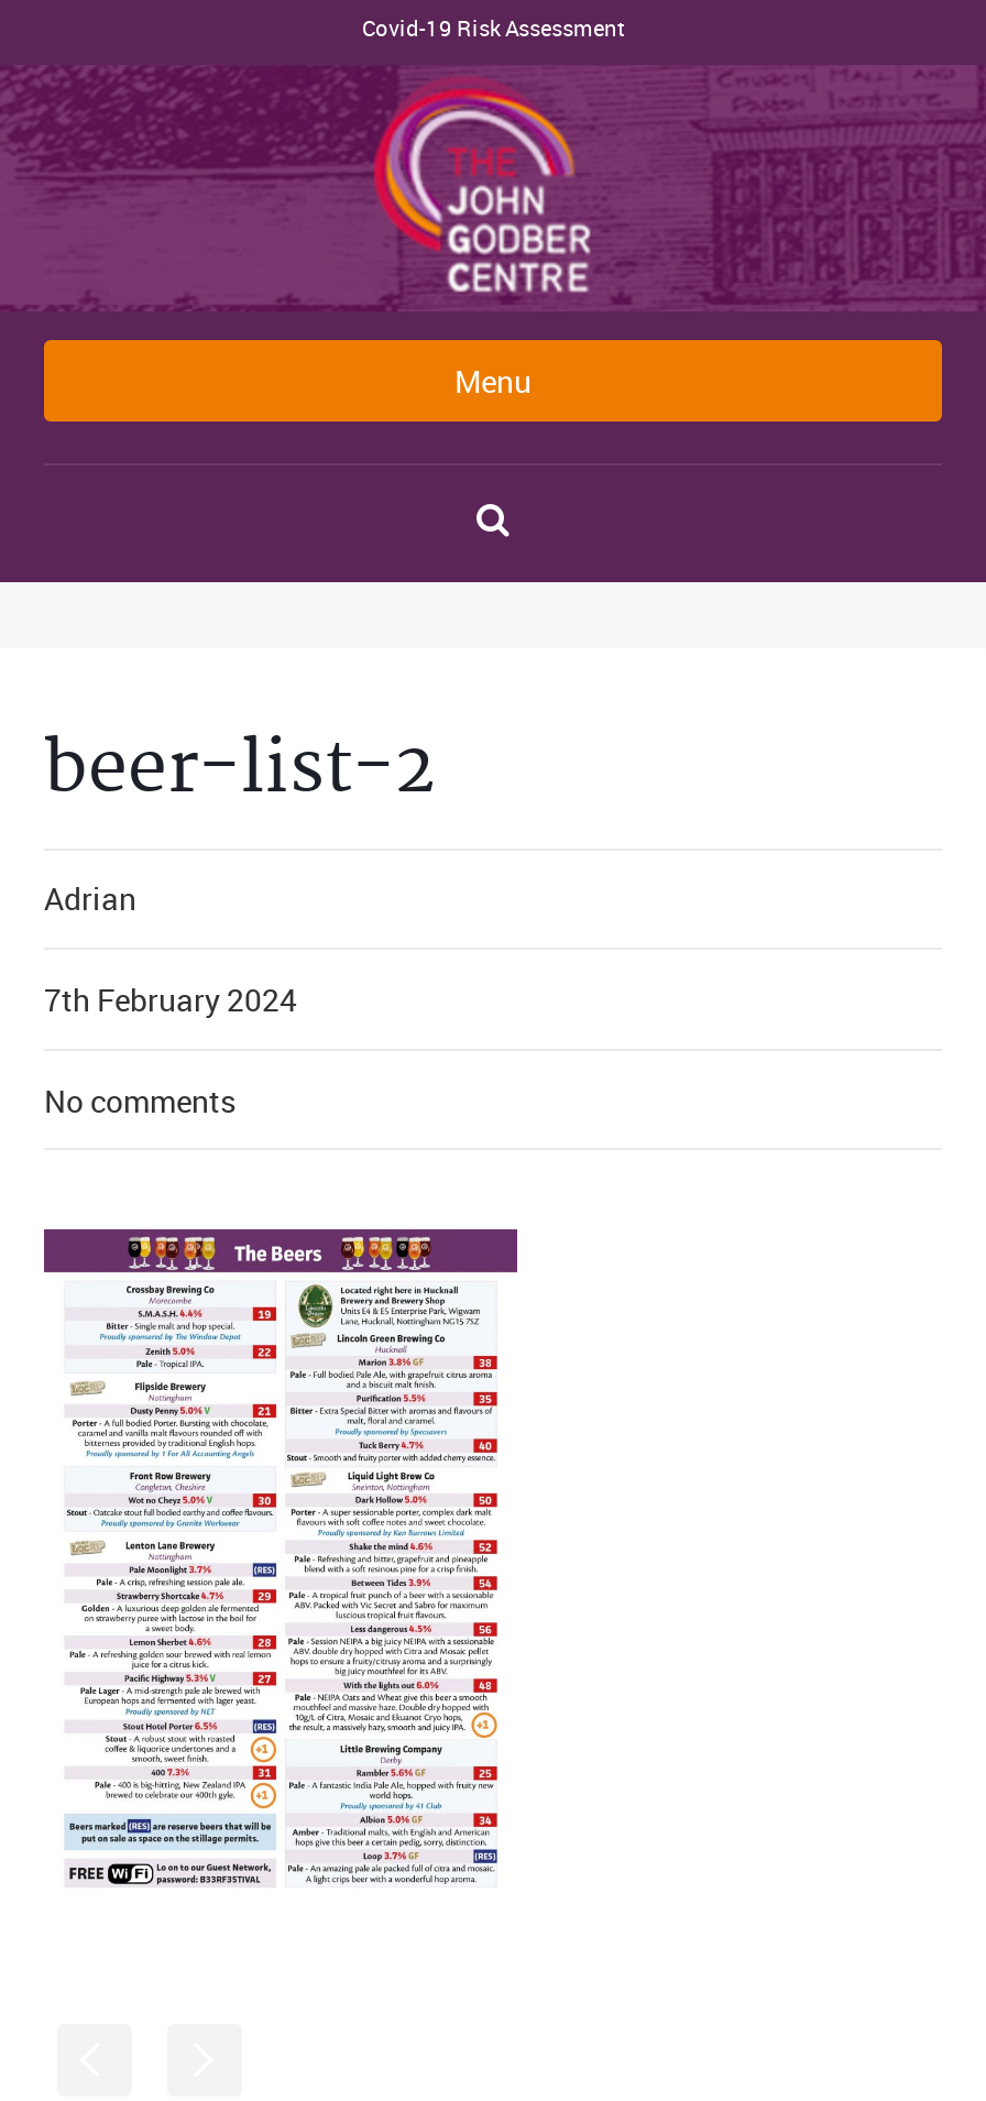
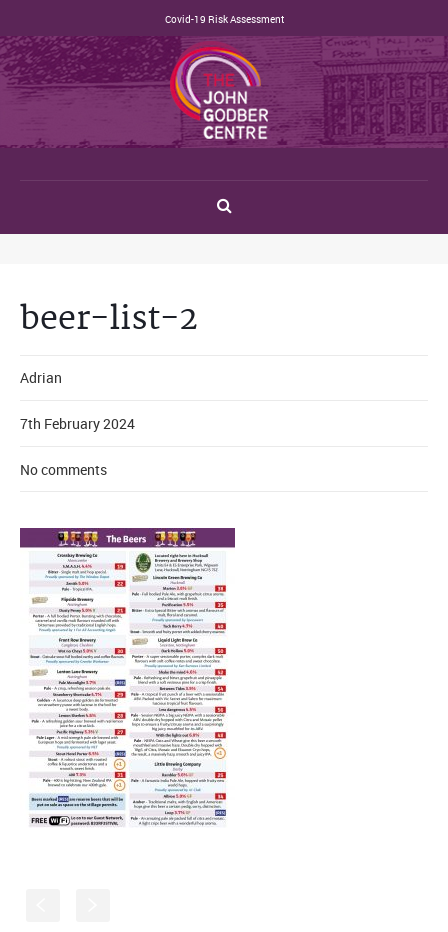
[454,360,532,402] Menu -> none

